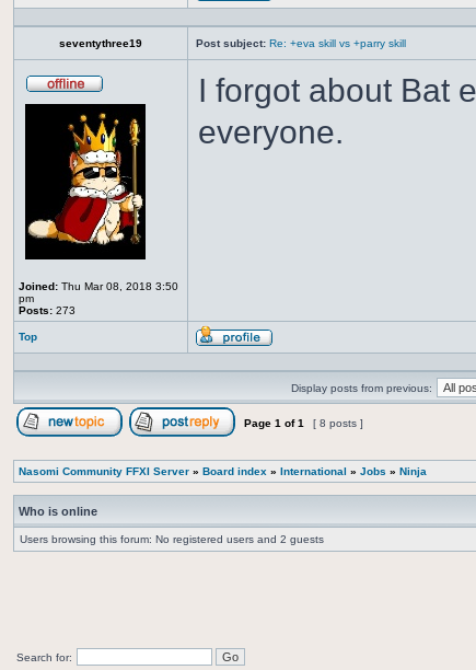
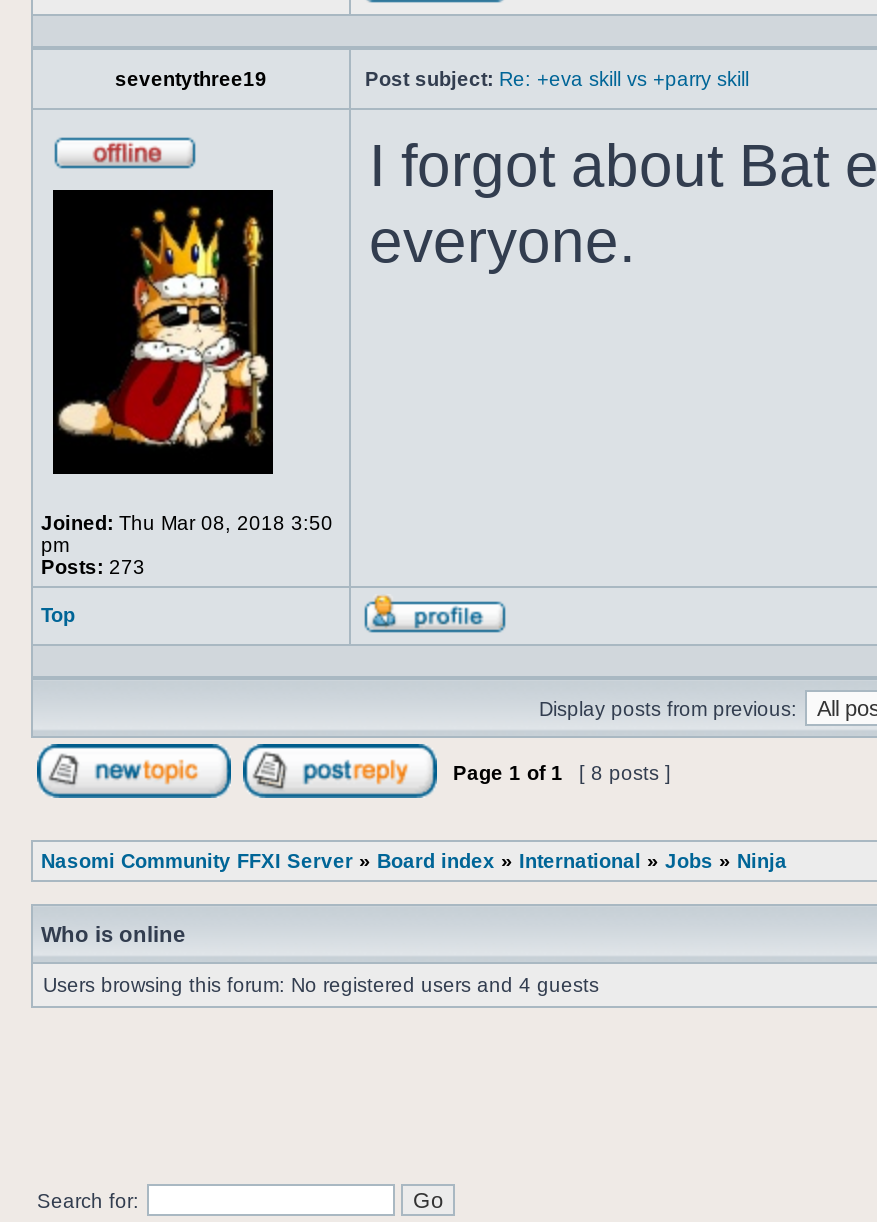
[20,533,324,545] Users browsing this forum: No registered users and 2 guests -> [43,974,599,996] Users browsing this forum: No registered users and 4 guests

